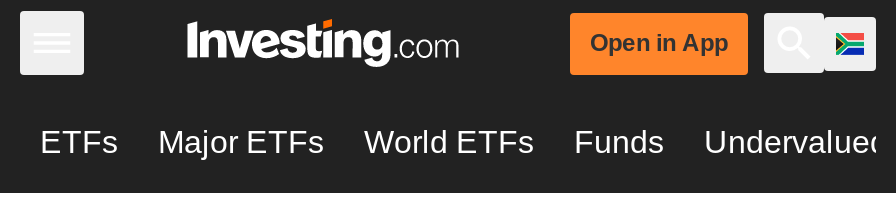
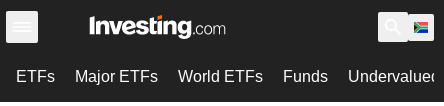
[590,28,728,56] Open in App -> none

